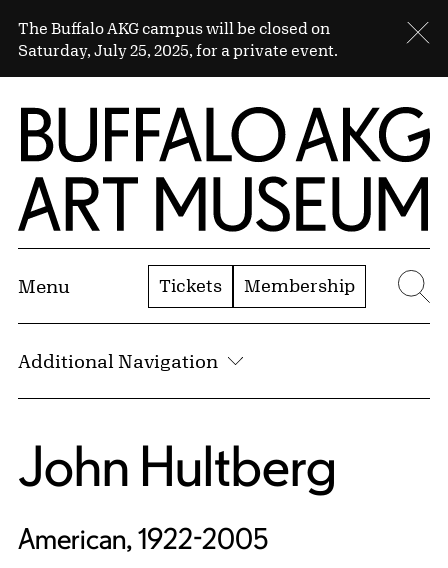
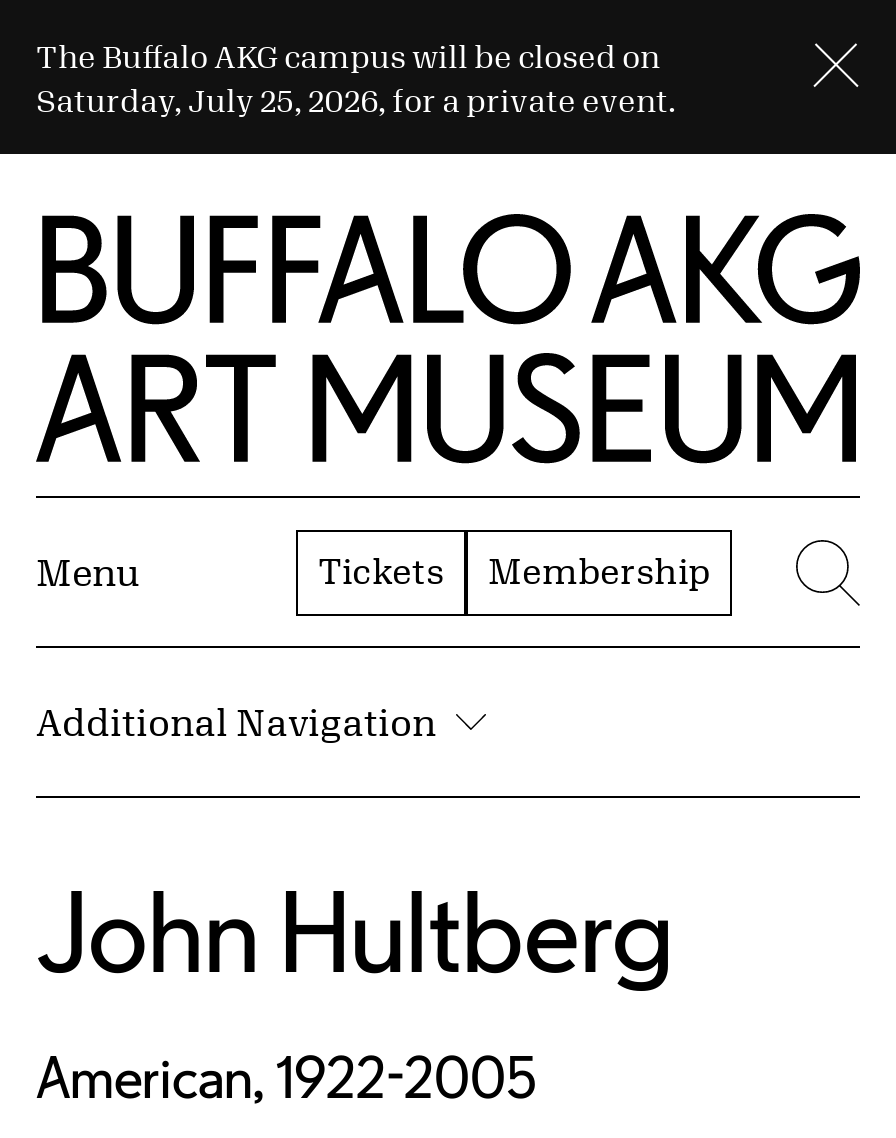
[18,41,338,59] Saturday, July 25, 2025, for a private event. -> [36,82,676,118] Saturday, July 25, 2026, for a private event.

